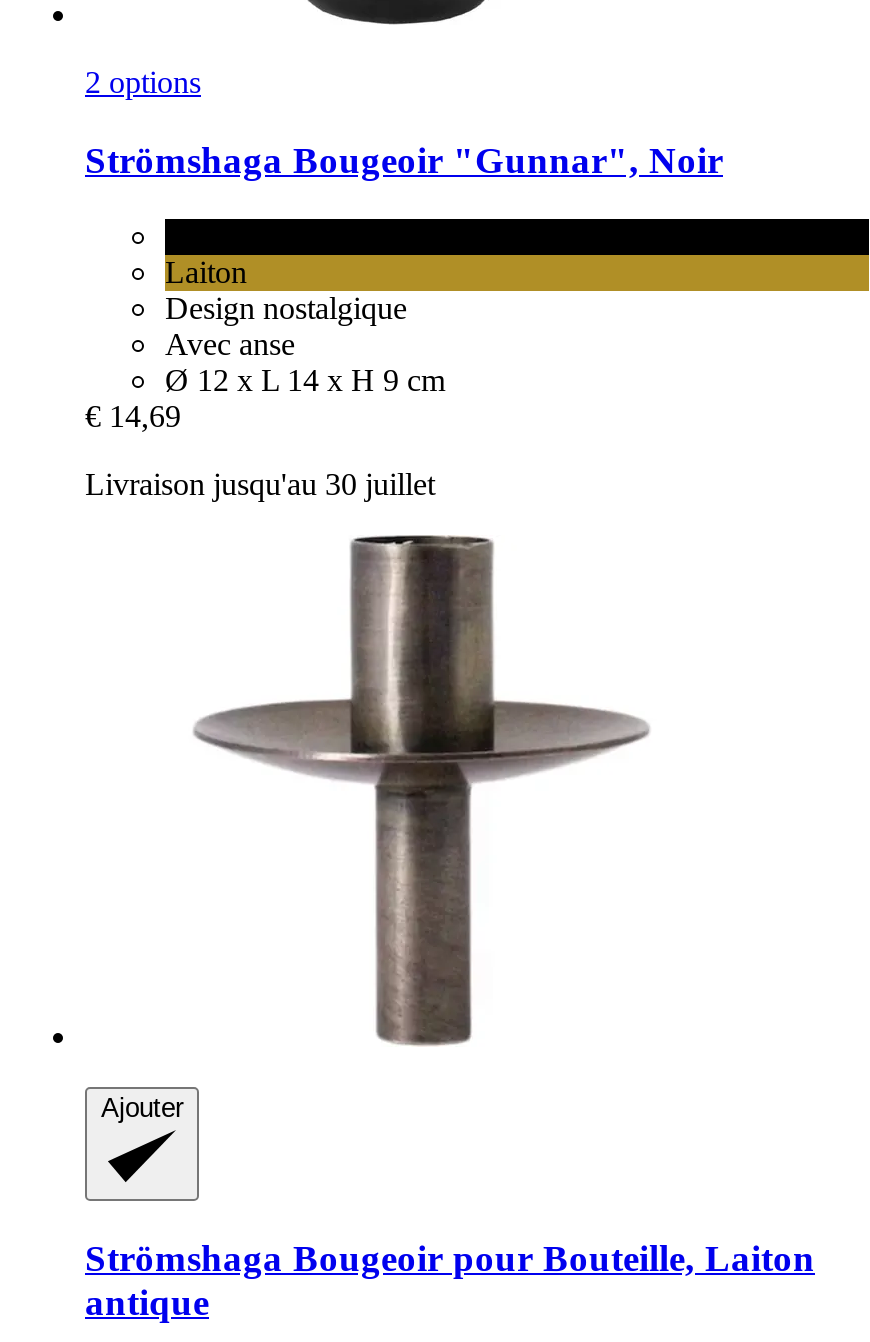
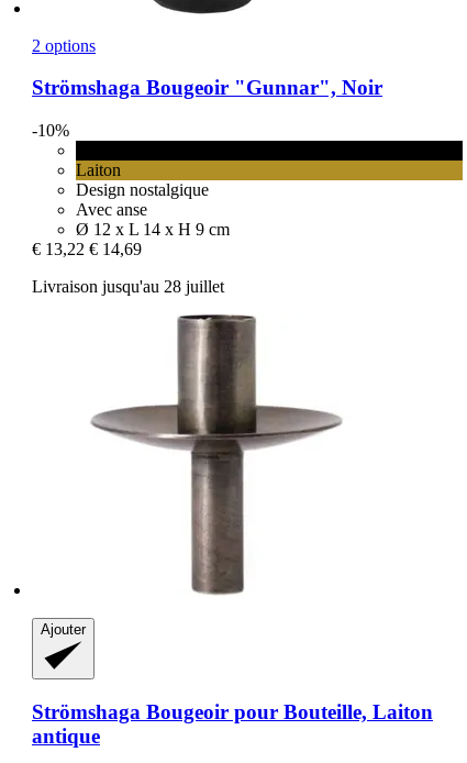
none -> [32,121,69,140] -10%
[85,400,181,434] € 14,69 -> [32,240,142,258] € 13,22 € 14,69
[85,468,435,502] Livraison jusqu'au 30 juillet -> [32,277,224,296] Livraison jusqu'au 28 juillet

